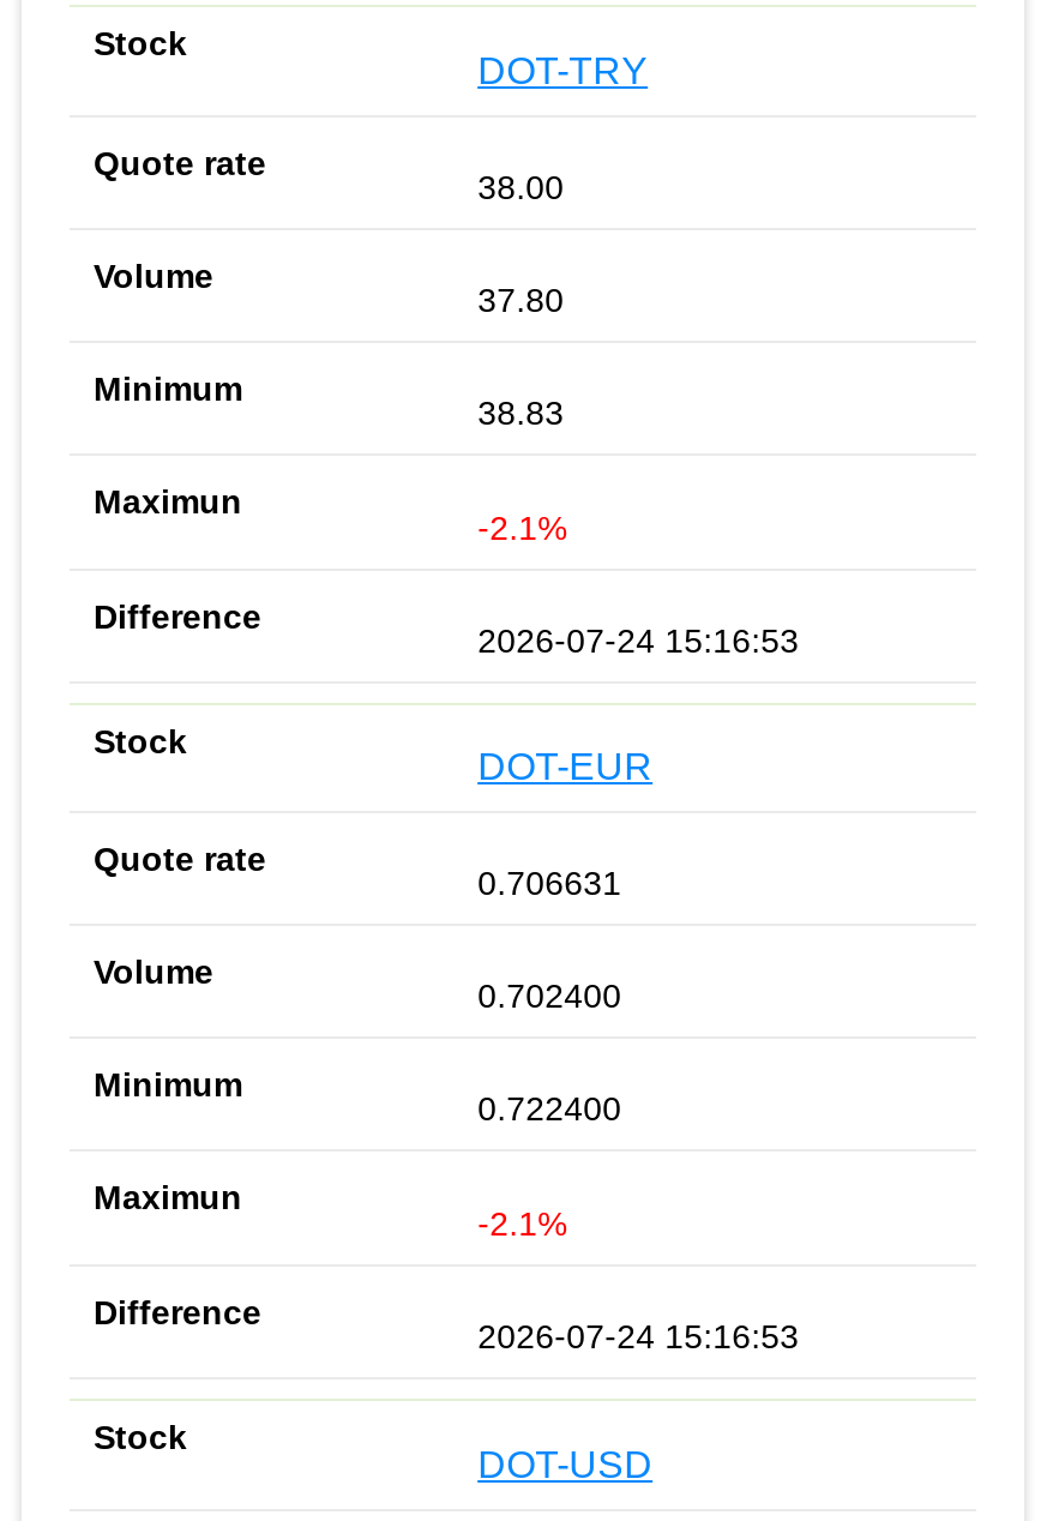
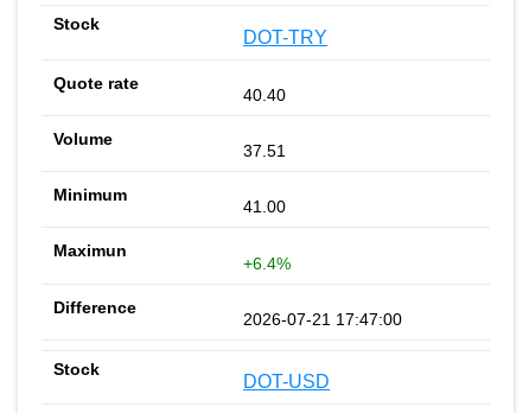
[478,167,799,1357] 38.00 | 37.80 | 38.83 | -2.1% | 2026-07-24 15:16:53 | DOT-EUR | 0.706631 | 0.702400 | 0.722400 | -2.1% | 2026-07-24 15:16:53 -> [243,85,402,329] 40.40 | 37.51 | 41.00 | +6.4% | 2026-07-21 17:47:00

